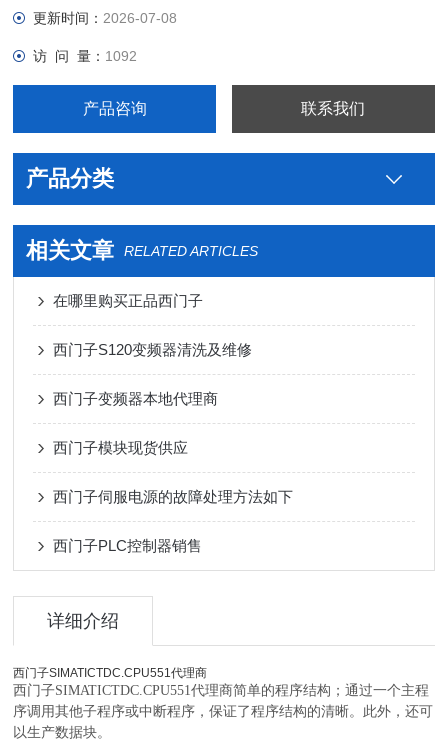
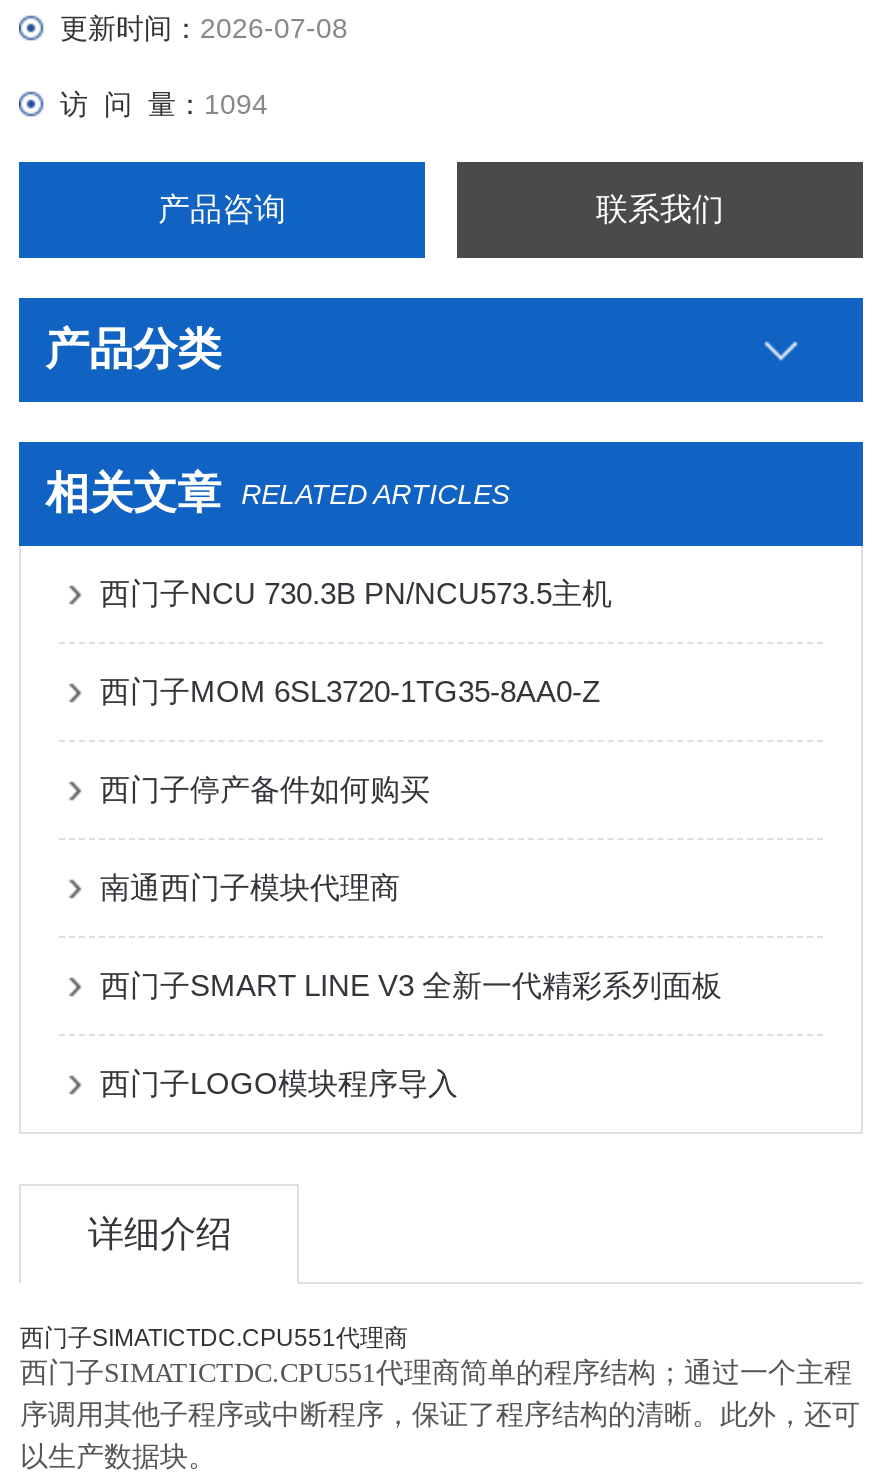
[33,48,137,64] 访 问 量：1092 -> [60,88,268,120] 访 问 量：1094
[53,292,203,309] 在哪里购买正品西门子 -> [100,576,612,610] 西门子NCU 730.3B PN/NCU573.5主机
[53,341,252,358] 西门子S120变频器清洗及维修 -> [100,674,600,708] 西门子MOM 6SL3720-1TG35-8AA0-Z
[53,390,218,407] 西门子变频器本地代理商 -> [100,772,430,806] 西门子停产备件如何购买
[53,439,188,456] 西门子模块现货供应 -> [100,870,400,904] 南通西门子模块代理商
[53,488,293,505] 西门子伺服电源的故障处理方法如下 -> [100,968,722,1002] 西门子SMART LINE V3 全新一代精彩系列面板
[53,537,202,554] 西门子PLC控制器销售 -> [100,1066,458,1100] 西门子LOGO模块程序导入

